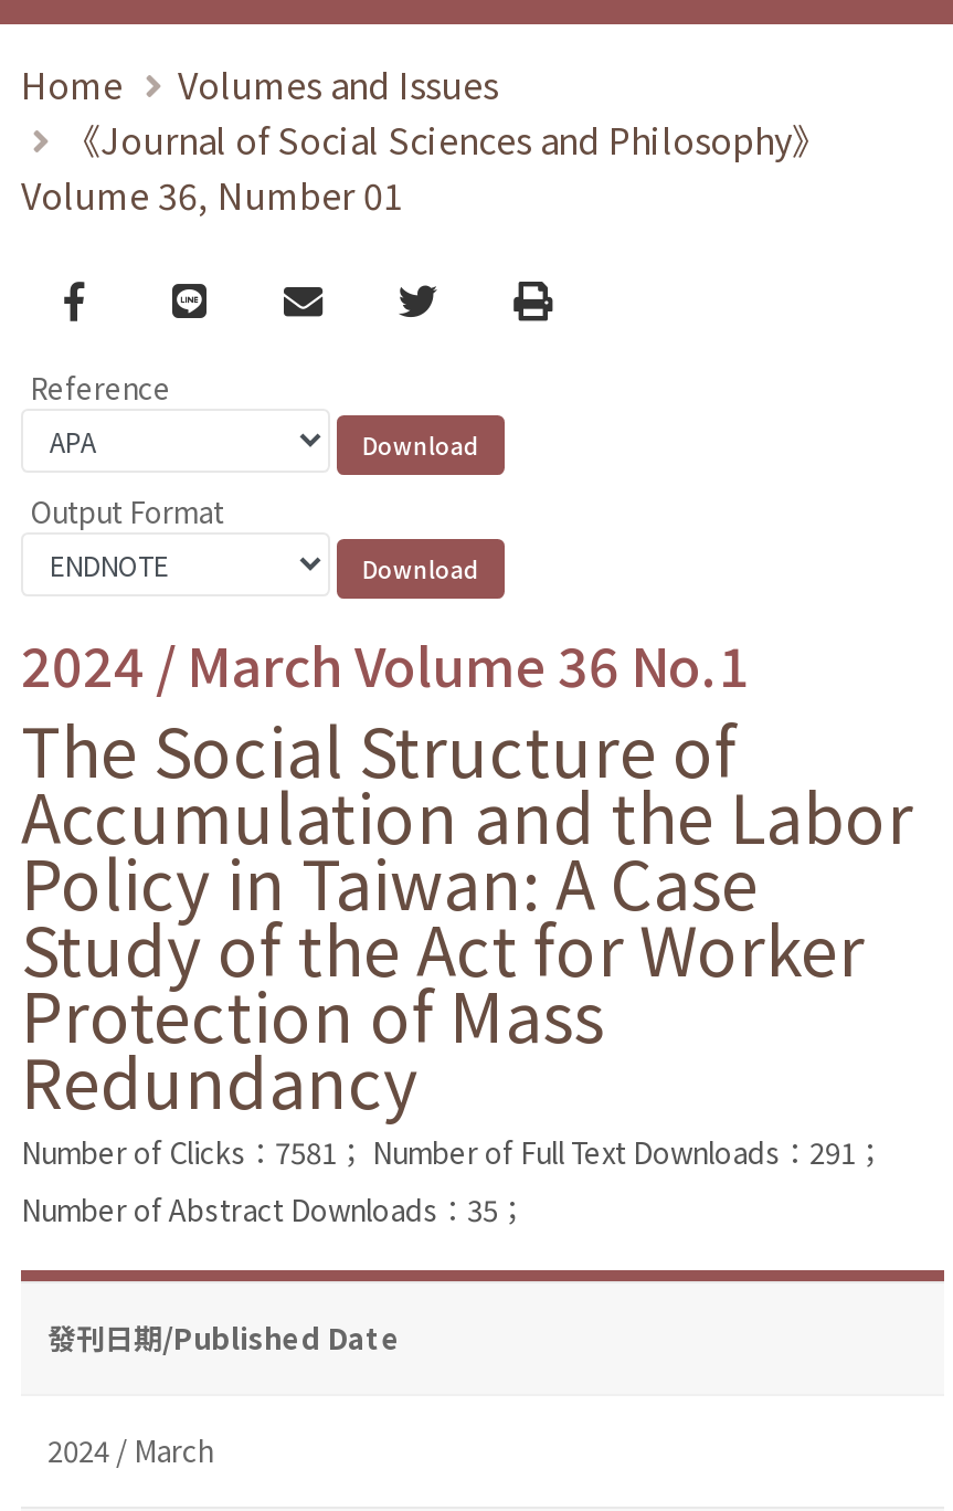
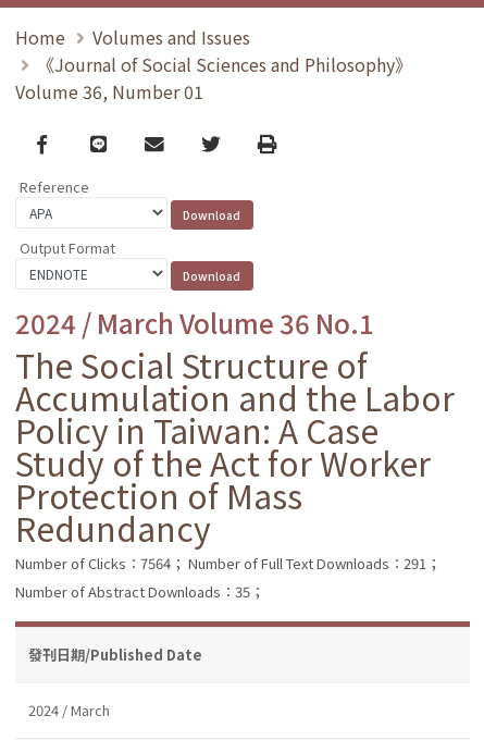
[21,1130,885,1172] Number of Clicks：7581； Number of Full Text Downloads：291； -> [15,552,440,573] Number of Clicks：7564； Number of Full Text Downloads：291；

